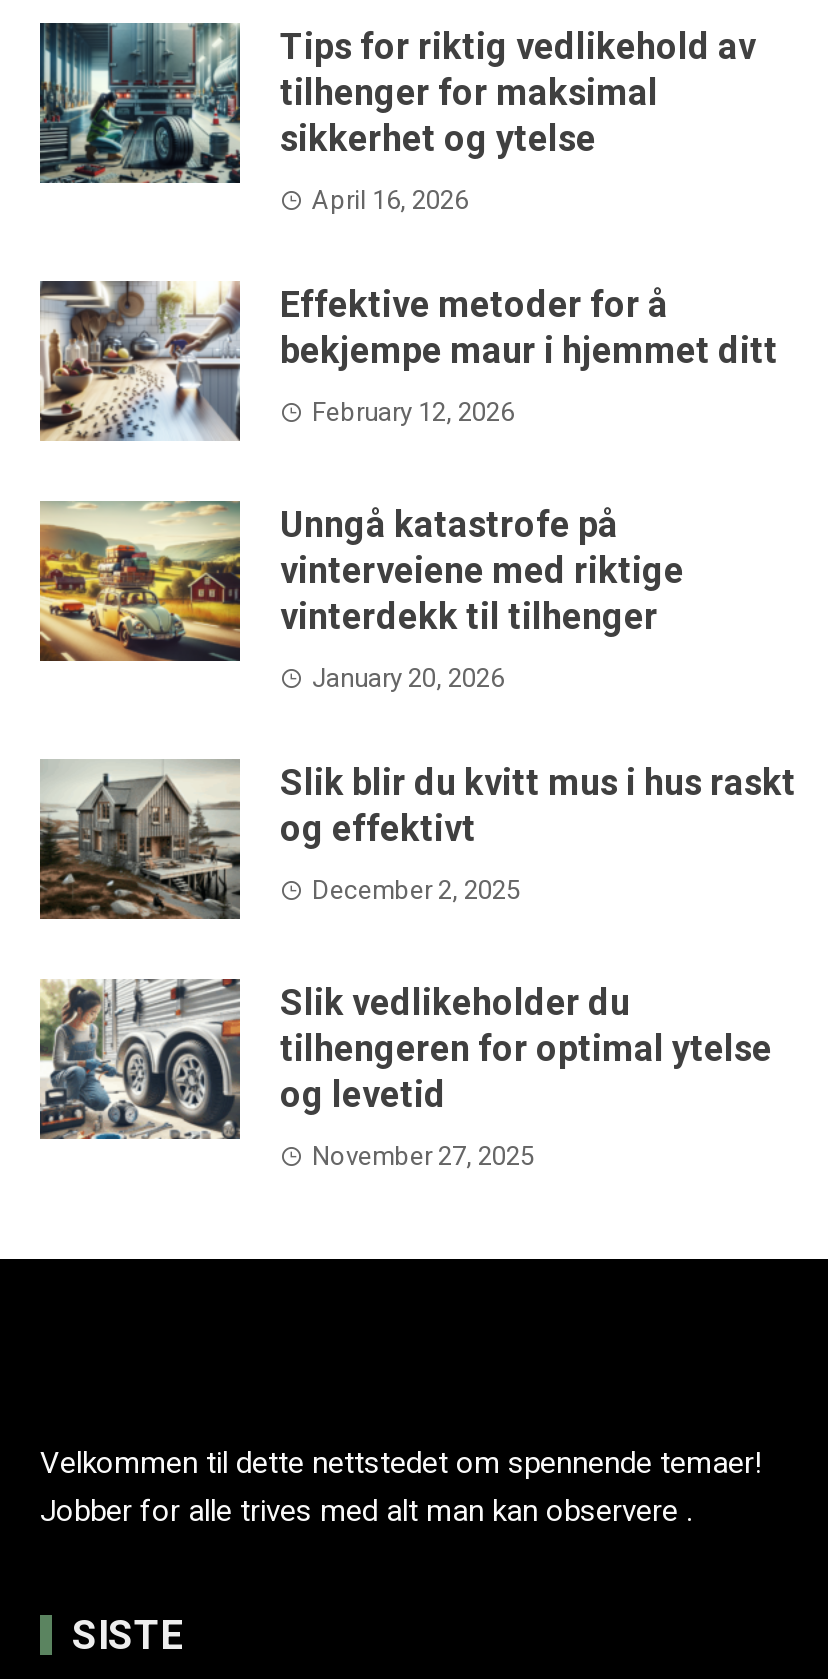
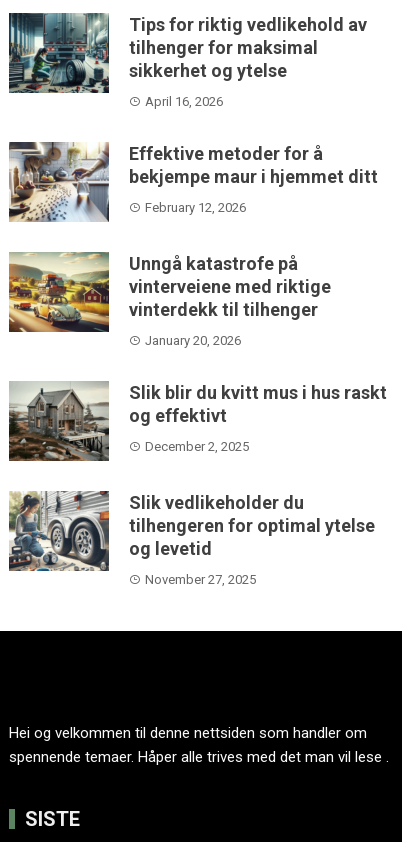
[40,1445,762,1529] Velkommen til dette nettstedet om spennende temaer! | Jobber for alle trives med alt man kan observere . -> [9,724,389,766] Hei og velkommen til denne nettsiden som handler om | spennende temaer. Håper alle trives med det man vil lese .

